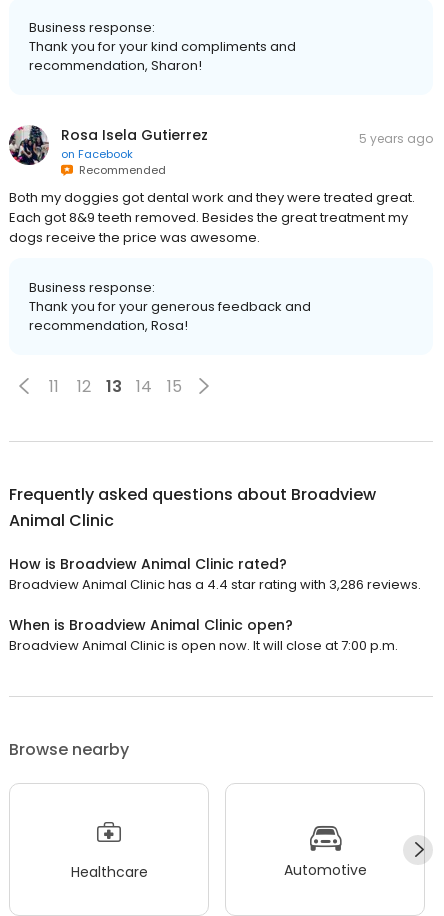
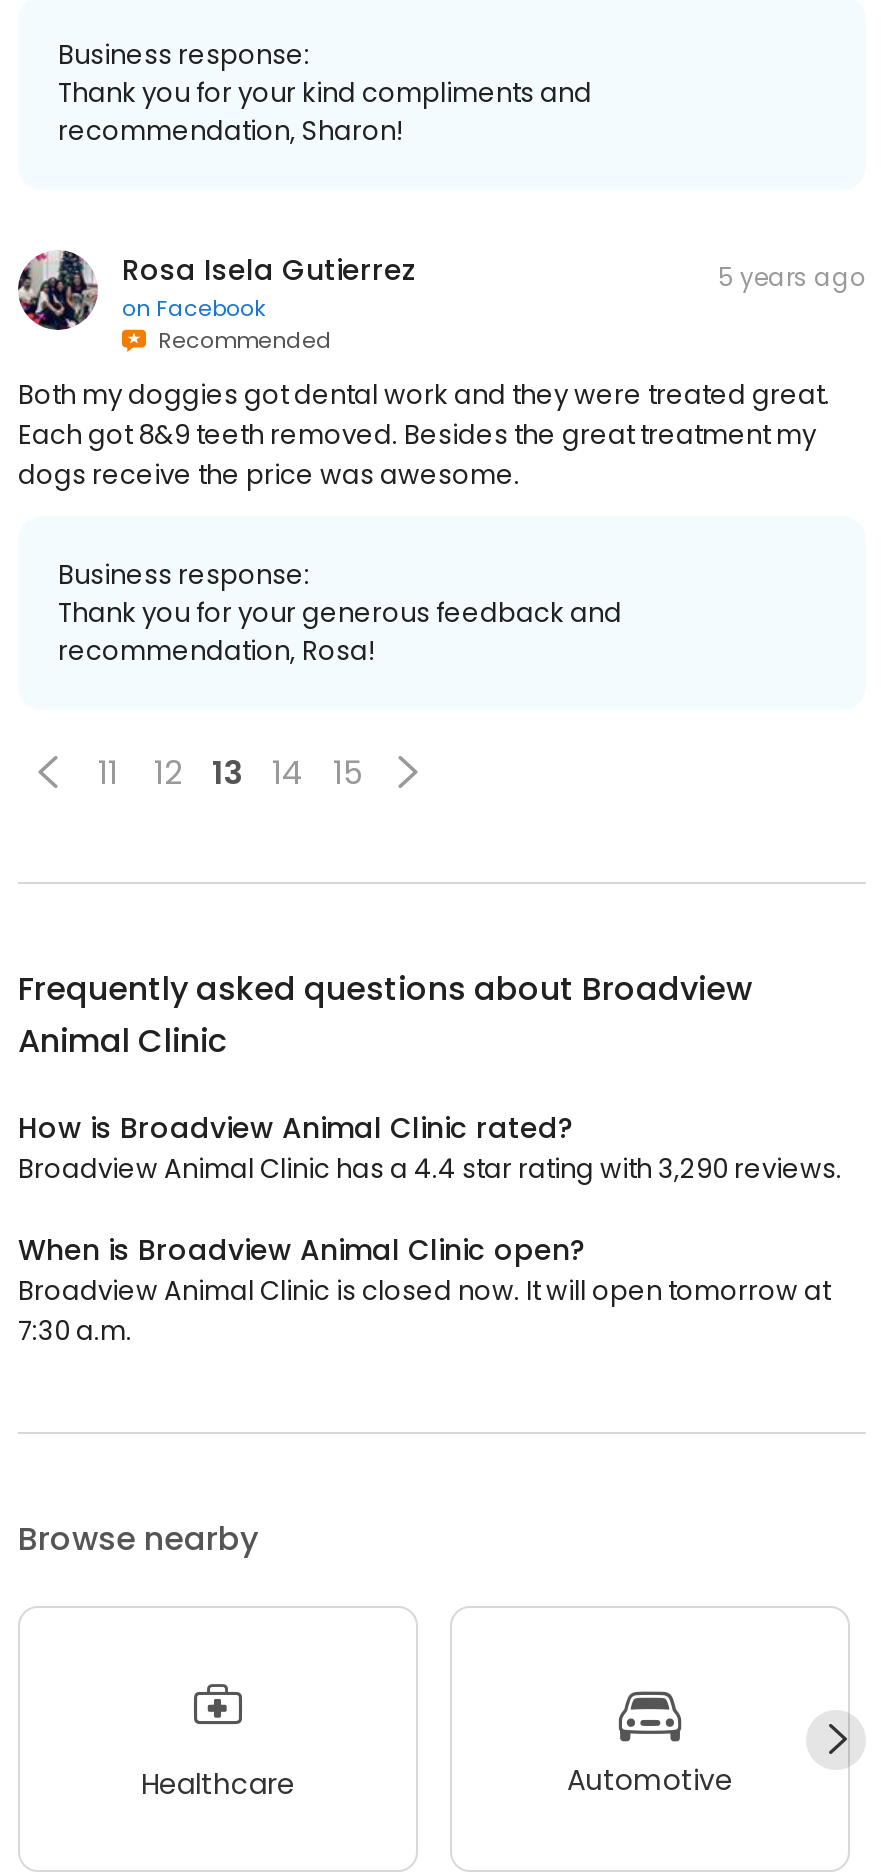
[9,575,421,594] Broadview Animal Clinic has a 4.4 star rating with 3,286 reviews. -> [18,1151,842,1189] Broadview Animal Clinic has a 4.4 star rating with 3,290 reviews.
[9,636,398,655] Broadview Animal Clinic is open now. It will close at 7:00 p.m. -> [18,1273,830,1351] Broadview Animal Clinic is closed now. It will open tomorrow at | 7:30 a.m.

